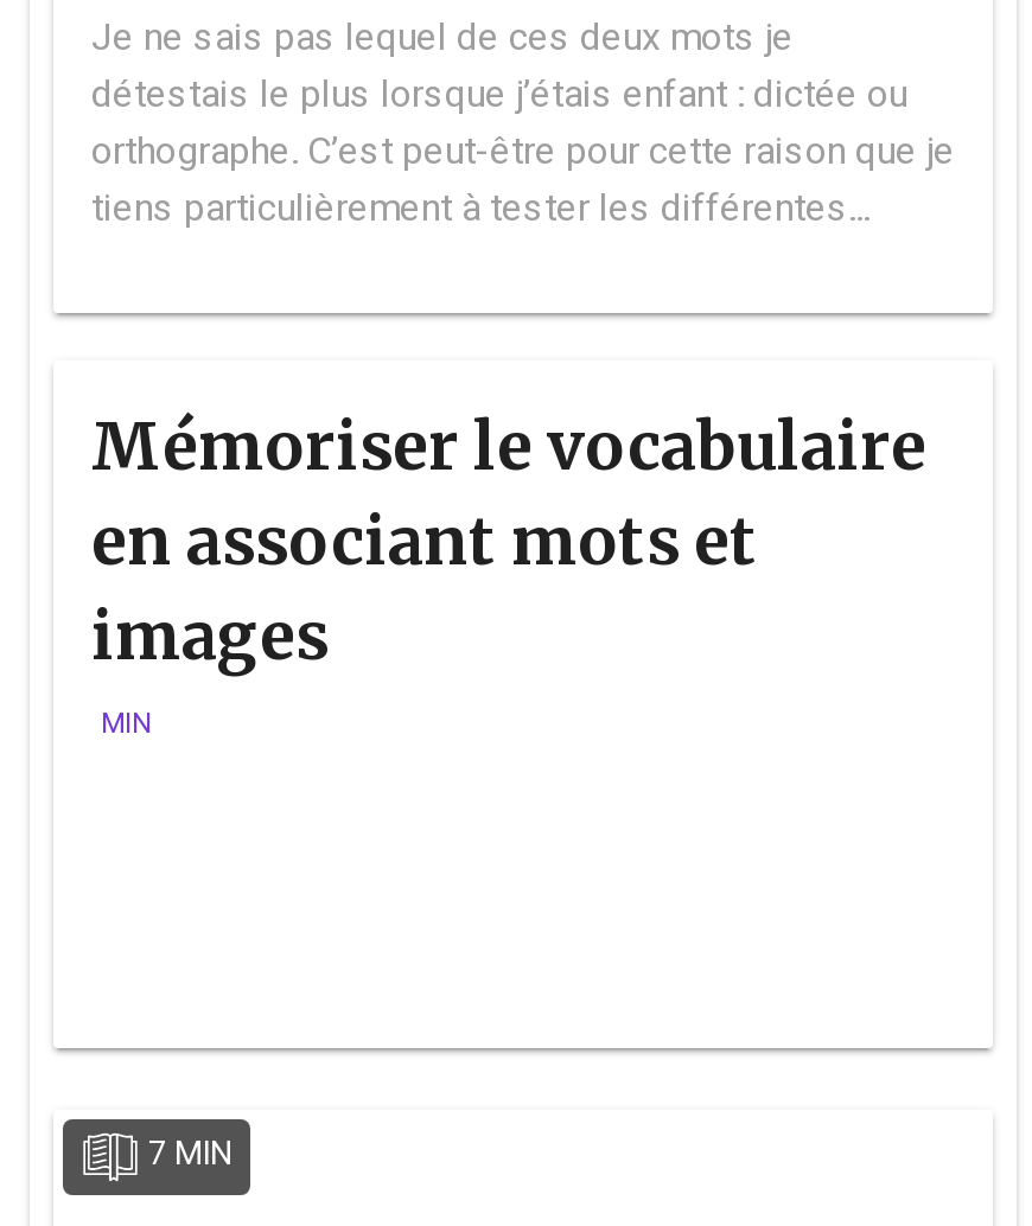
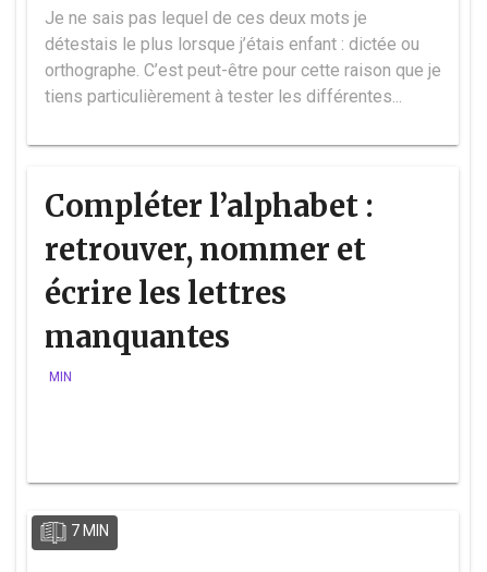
[91,406,926,676] Mémoriser le vocabulaire | en associant mots et | images -> [45,187,374,355] Compléter l’alphabet : | retrouver, nommer et | écrire les lettres | manquantes
moved [101,707,151,740] -> [49,369,72,385]: MIN

